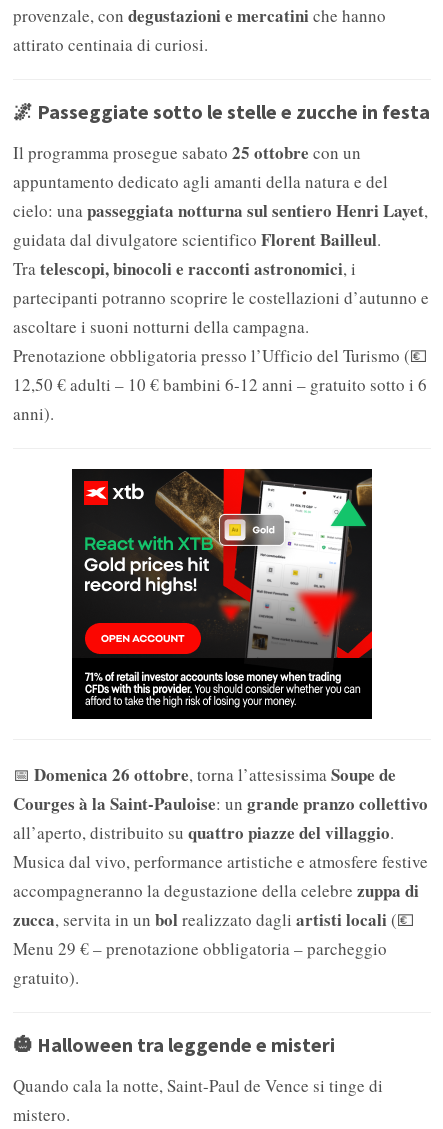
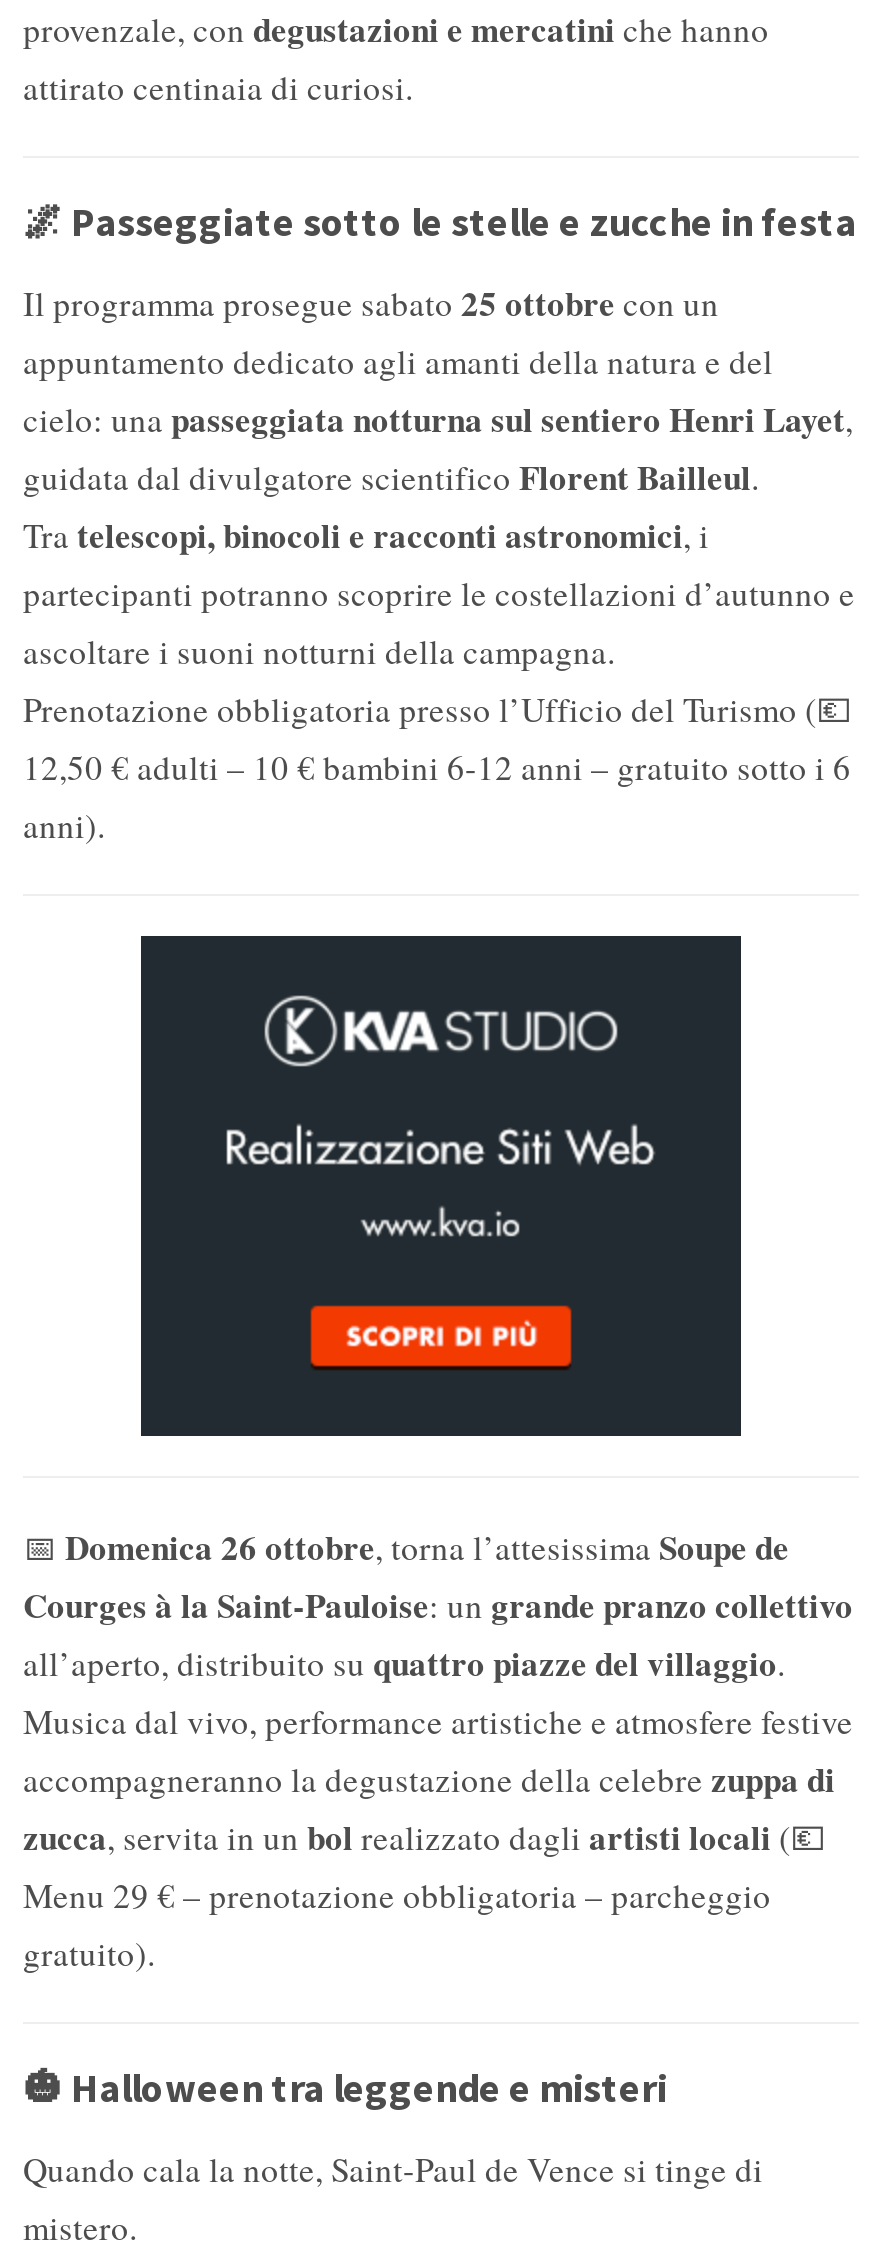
[72,468,373,719] [image] -> [141,934,743,1436] [image]

